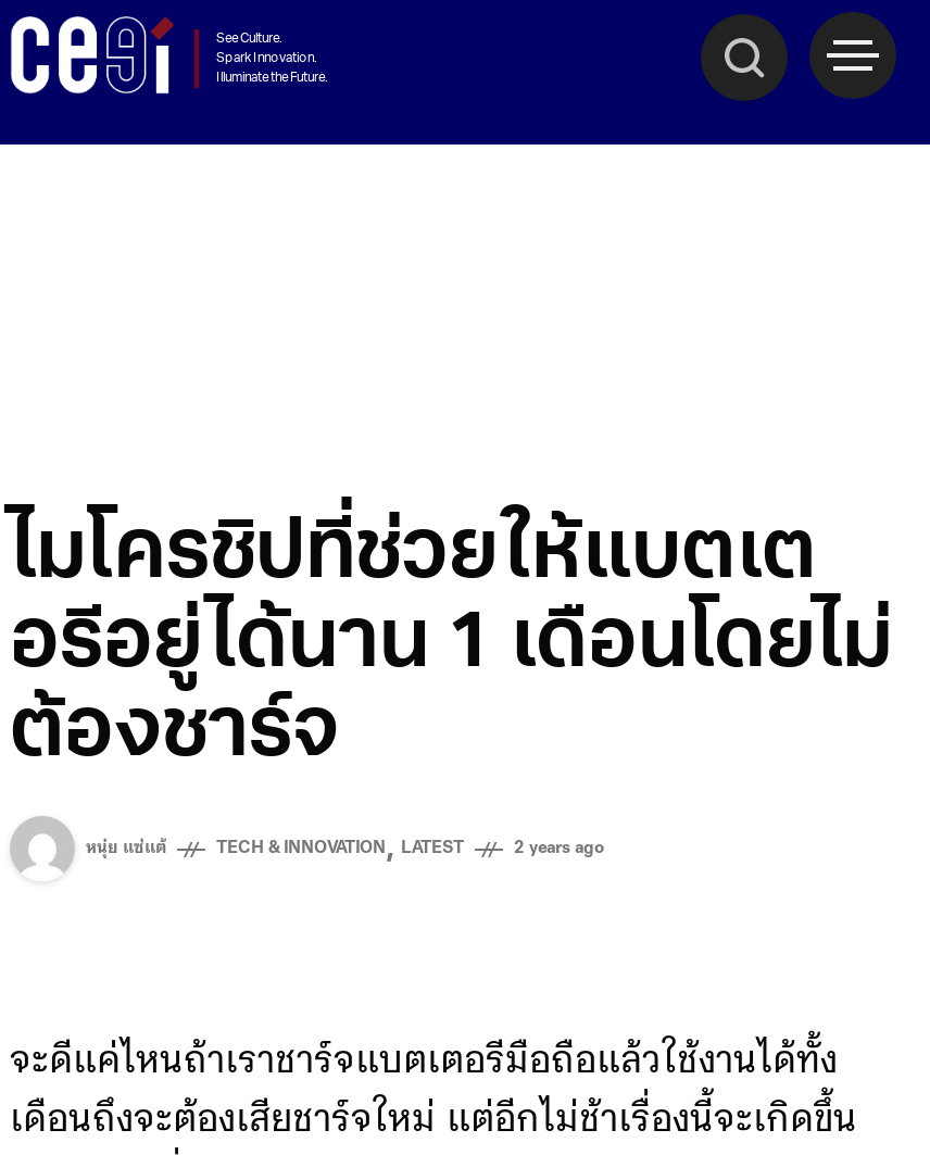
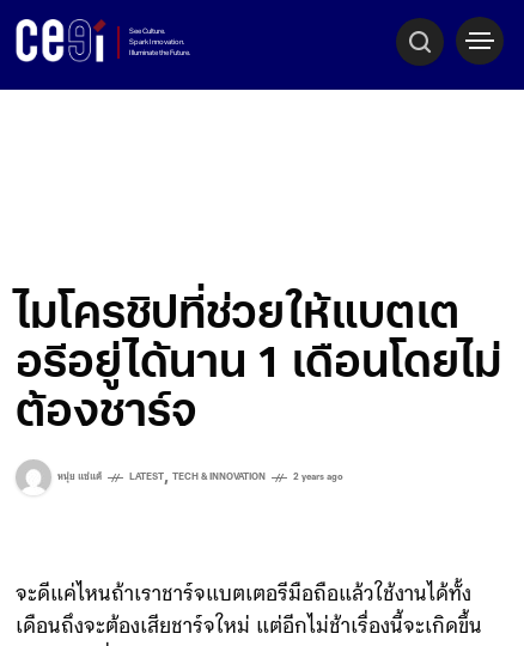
[216,832,464,865] TECH & INNOVATION, LATEST -> [129,468,266,486] LATEST, TECH & INNOVATION

